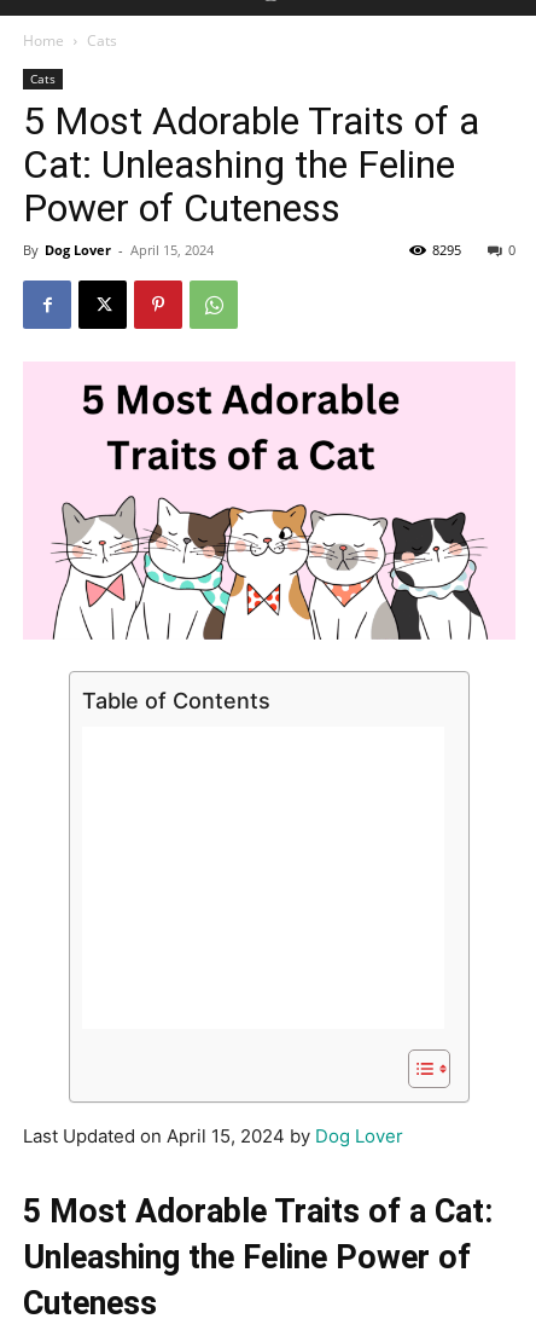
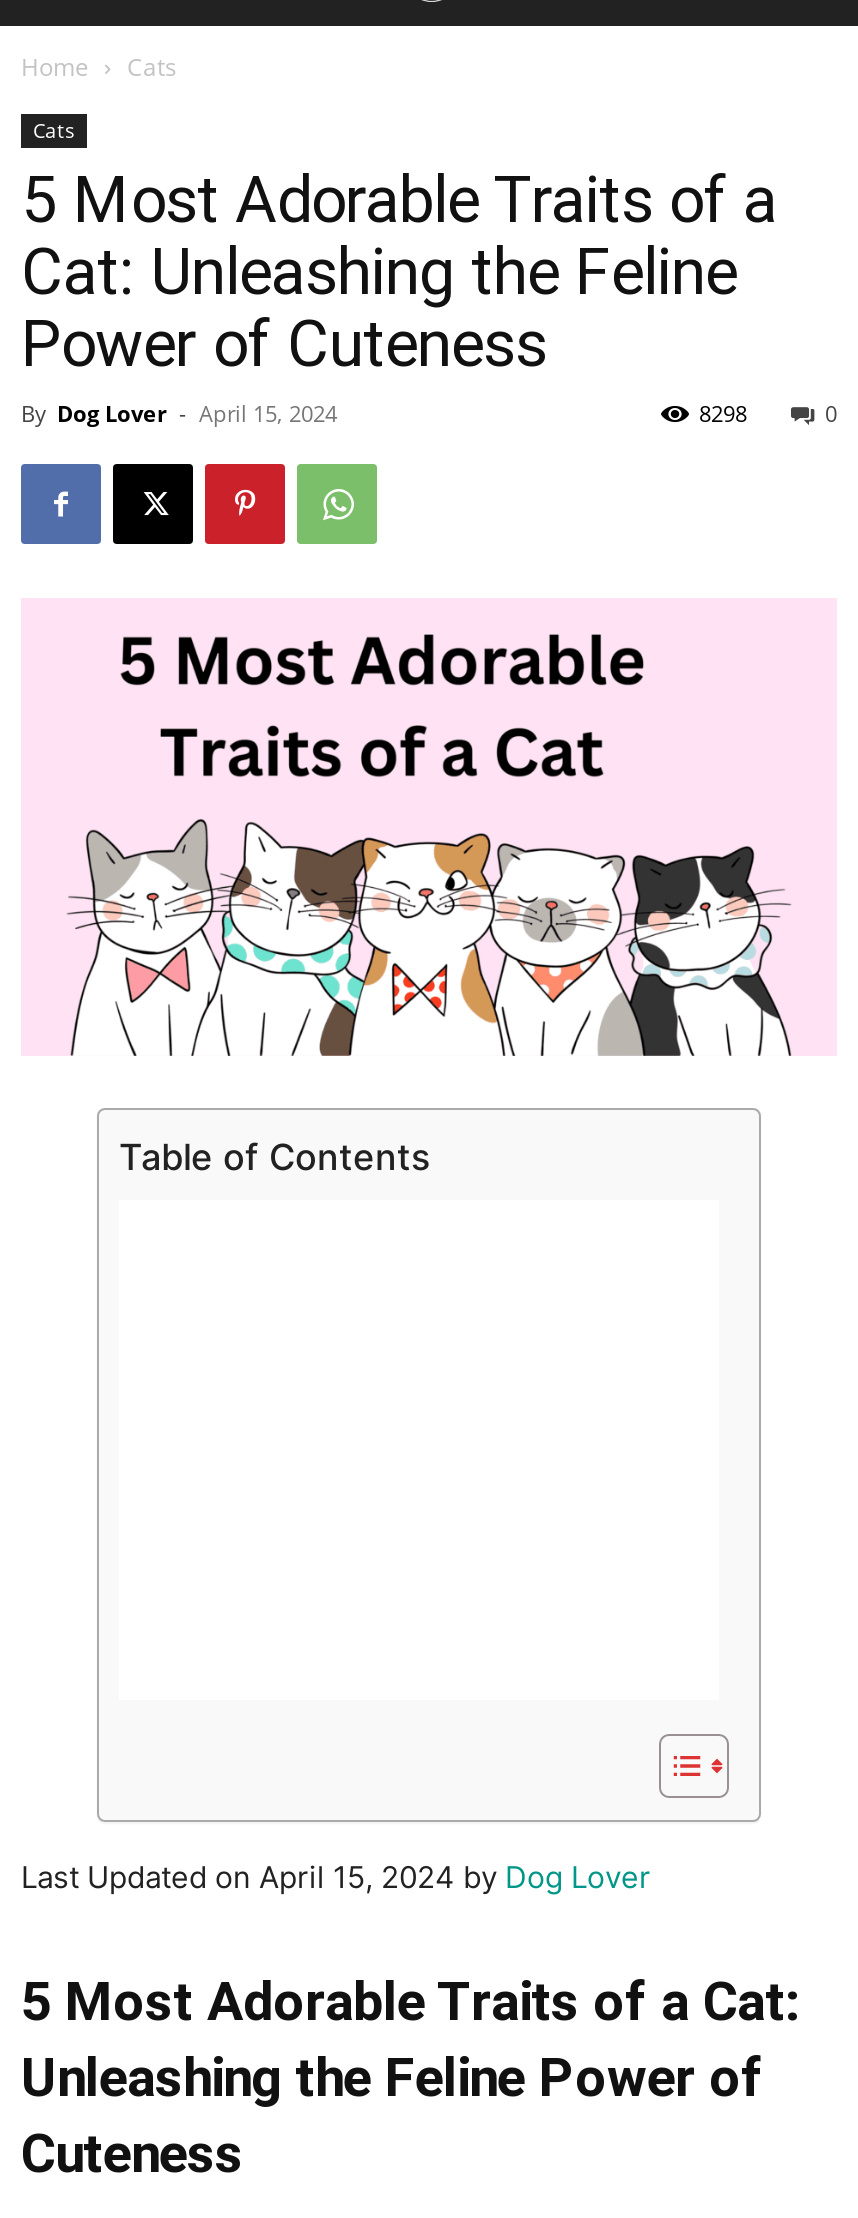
[432,241,461,259] 8295 -> [699,398,747,428] 8298

